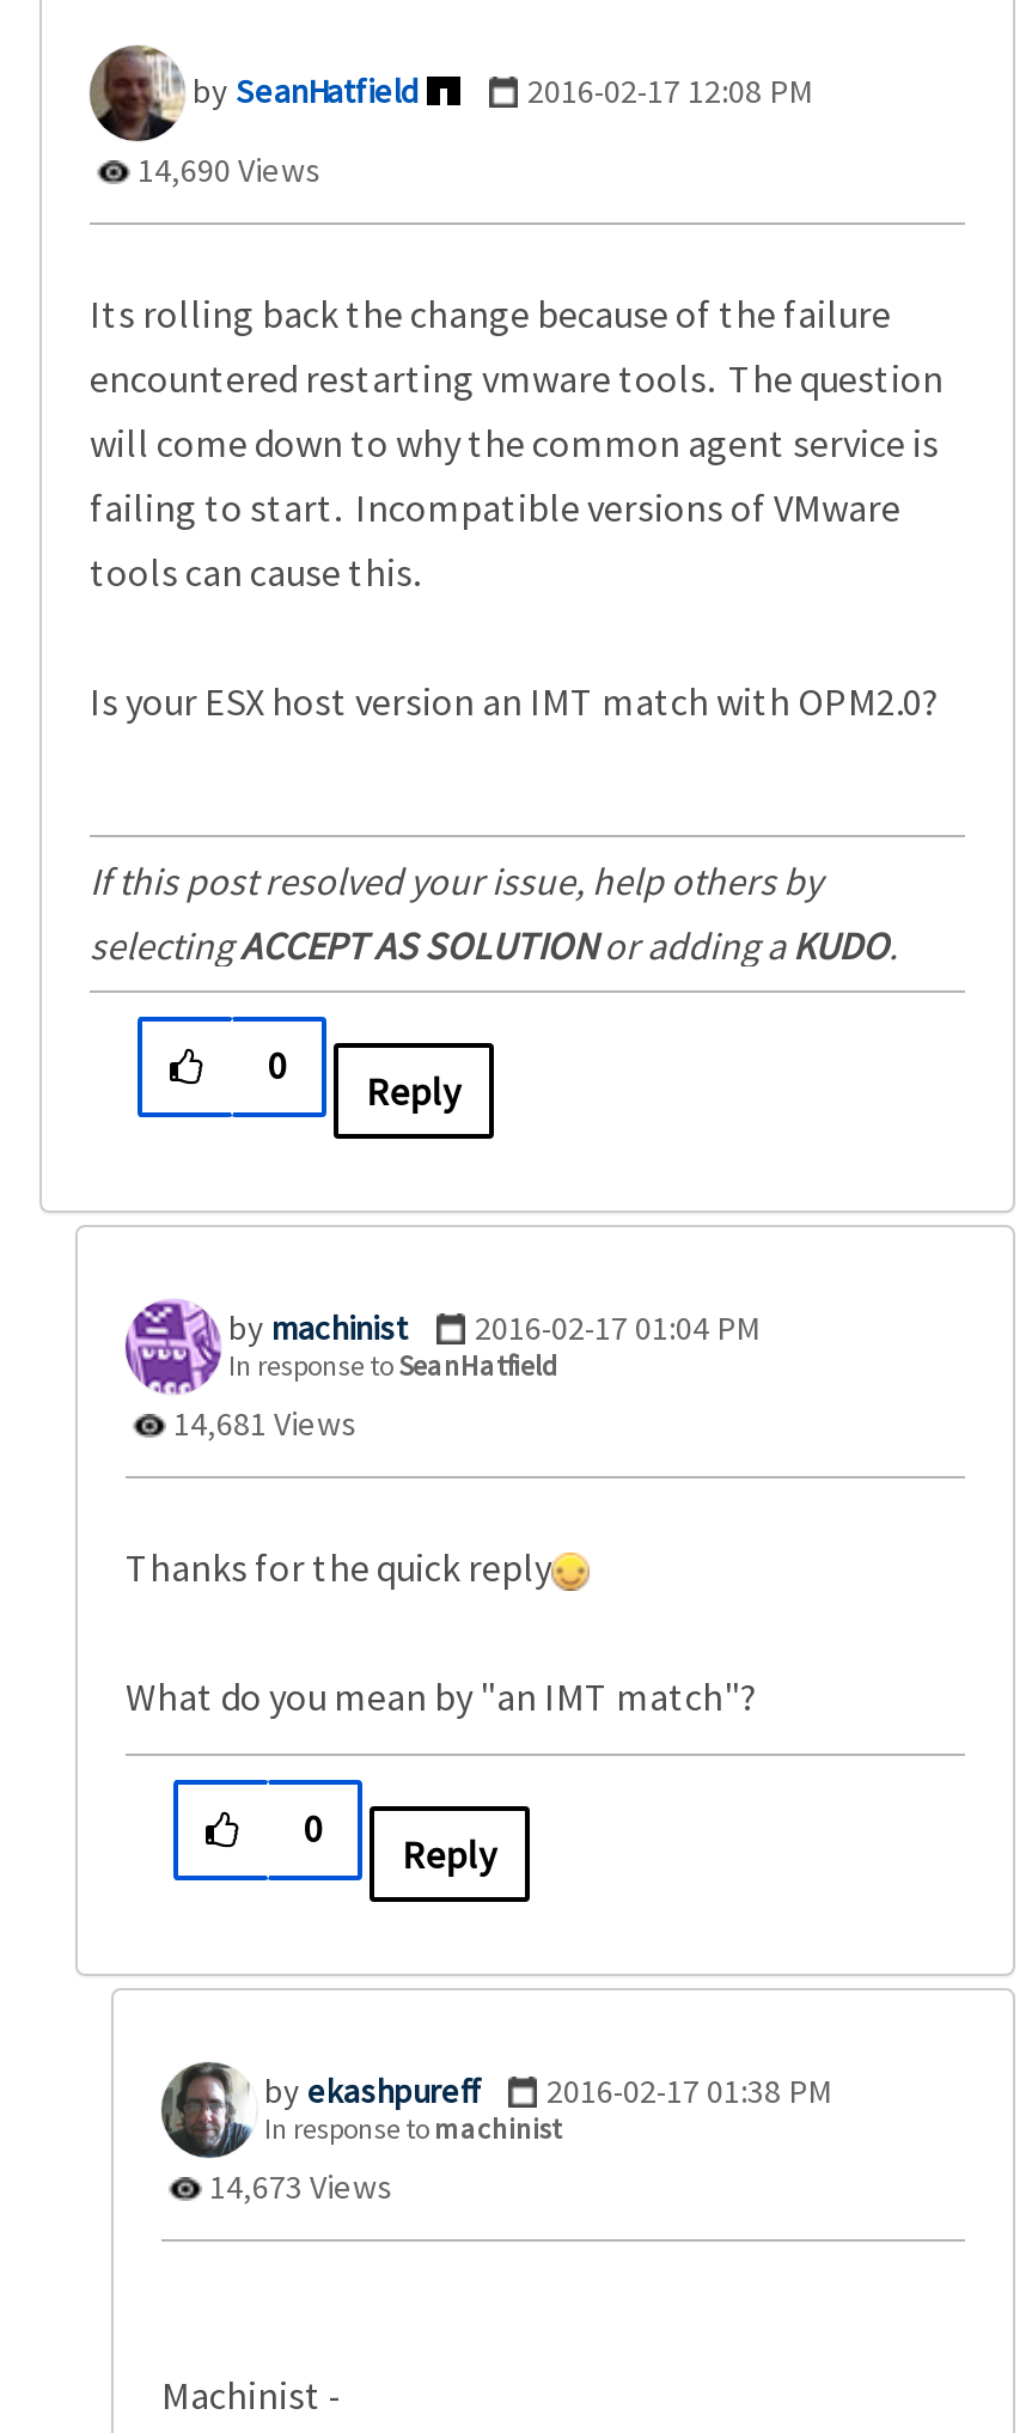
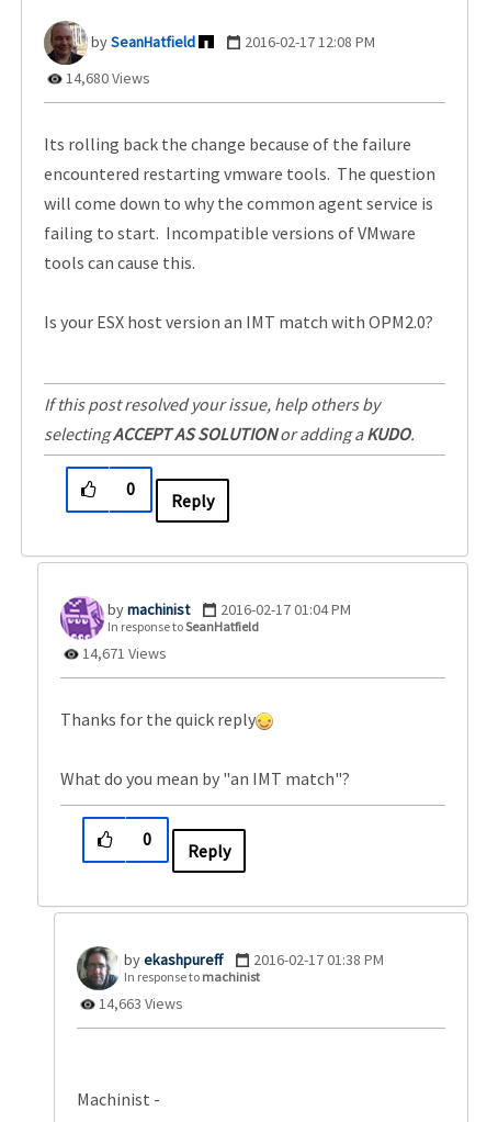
[130,149,322,192] 14,690 Views -> [63,68,150,88] 14,680 Views
[166,1402,358,1445] 14,681 Views -> [79,644,167,663] 14,671 Views
[202,2166,393,2209] 14,673 Views -> [95,994,183,1014] 14,663 Views

